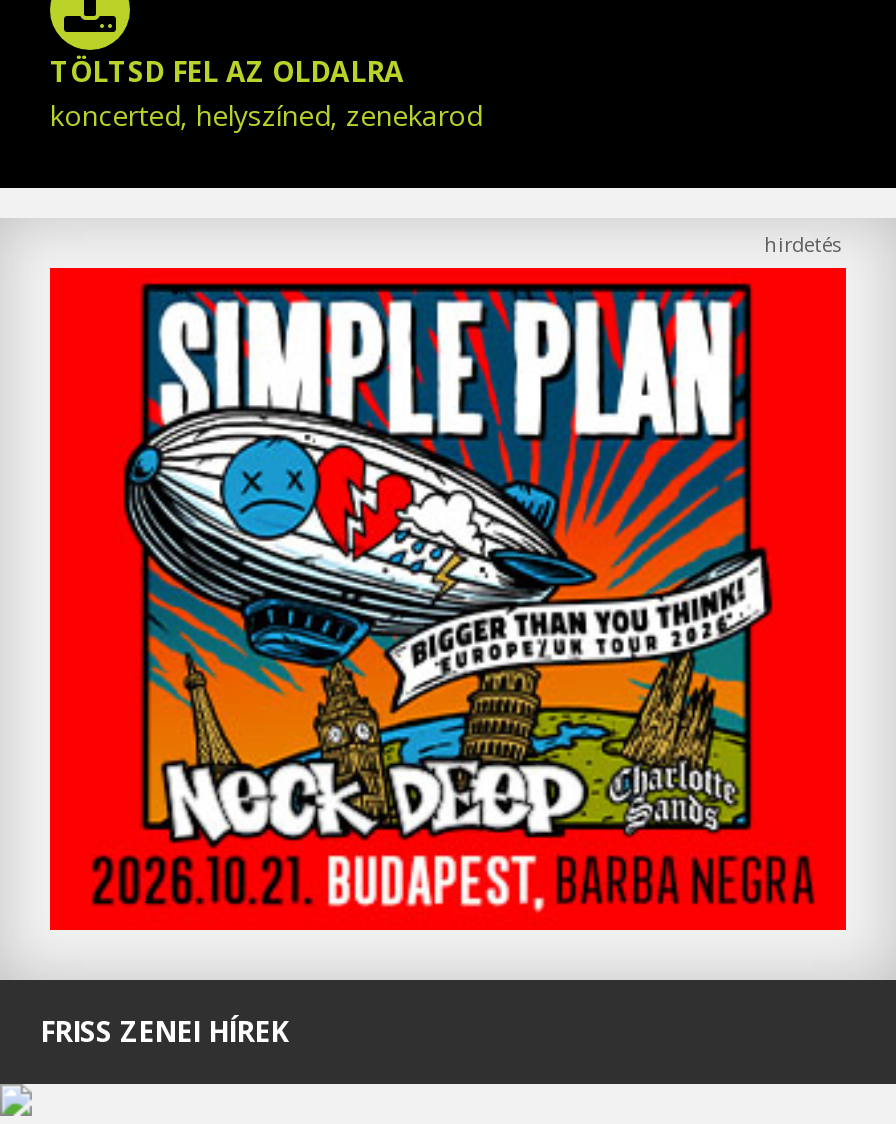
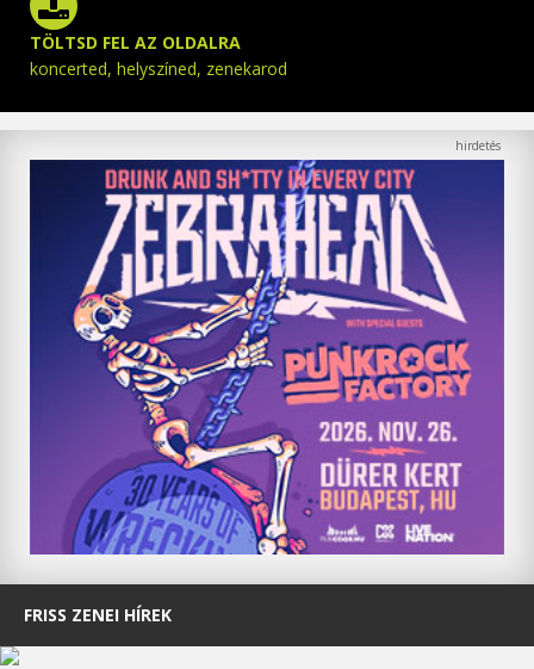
[48,266,848,932] [image] -> [29,159,505,556] [image]

